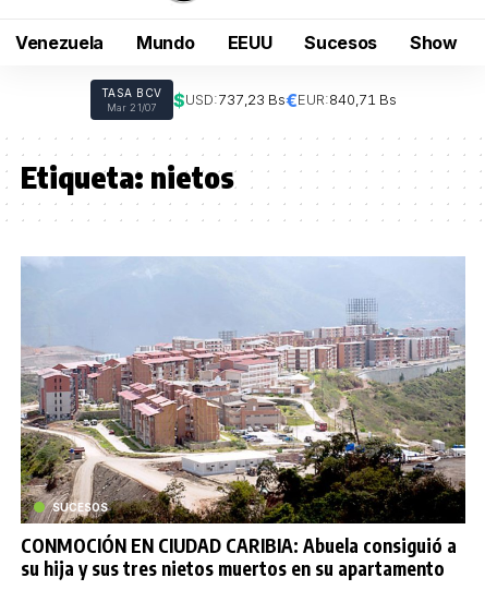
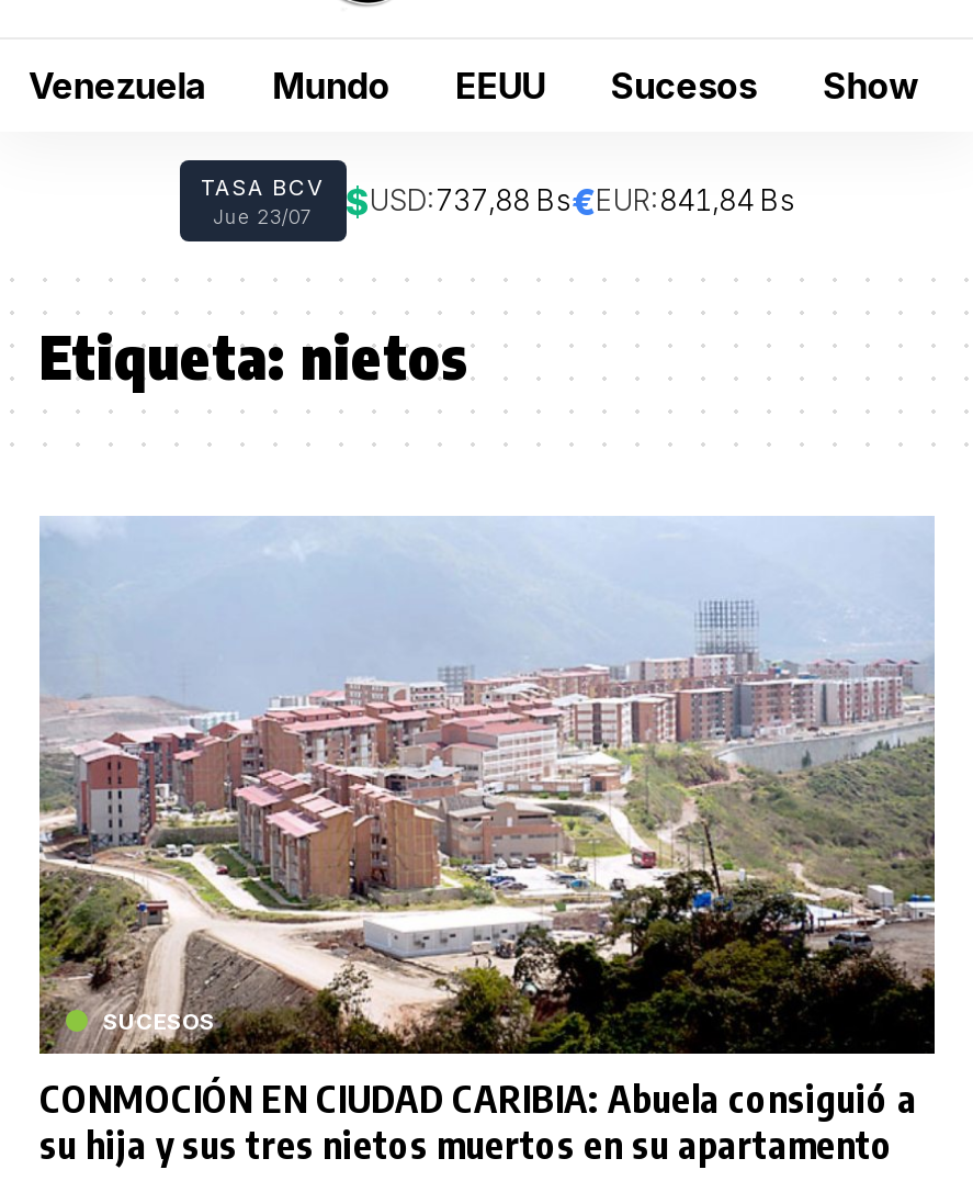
[106,89,396,114] Mar 21/07 | $USD:737,23 Bs€EUR:840,71 Bs -> [213,179,795,229] Jue 23/07 | $USD:737,88 Bs€EUR:841,84 Bs

